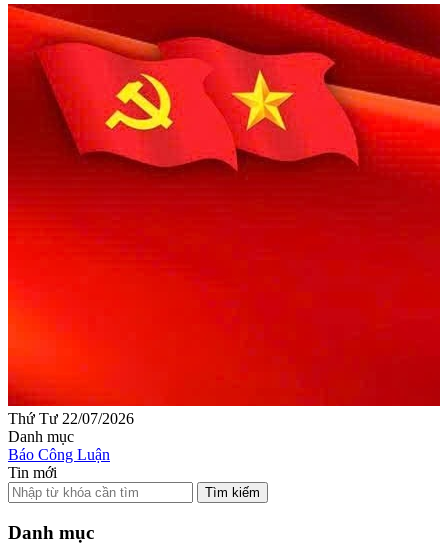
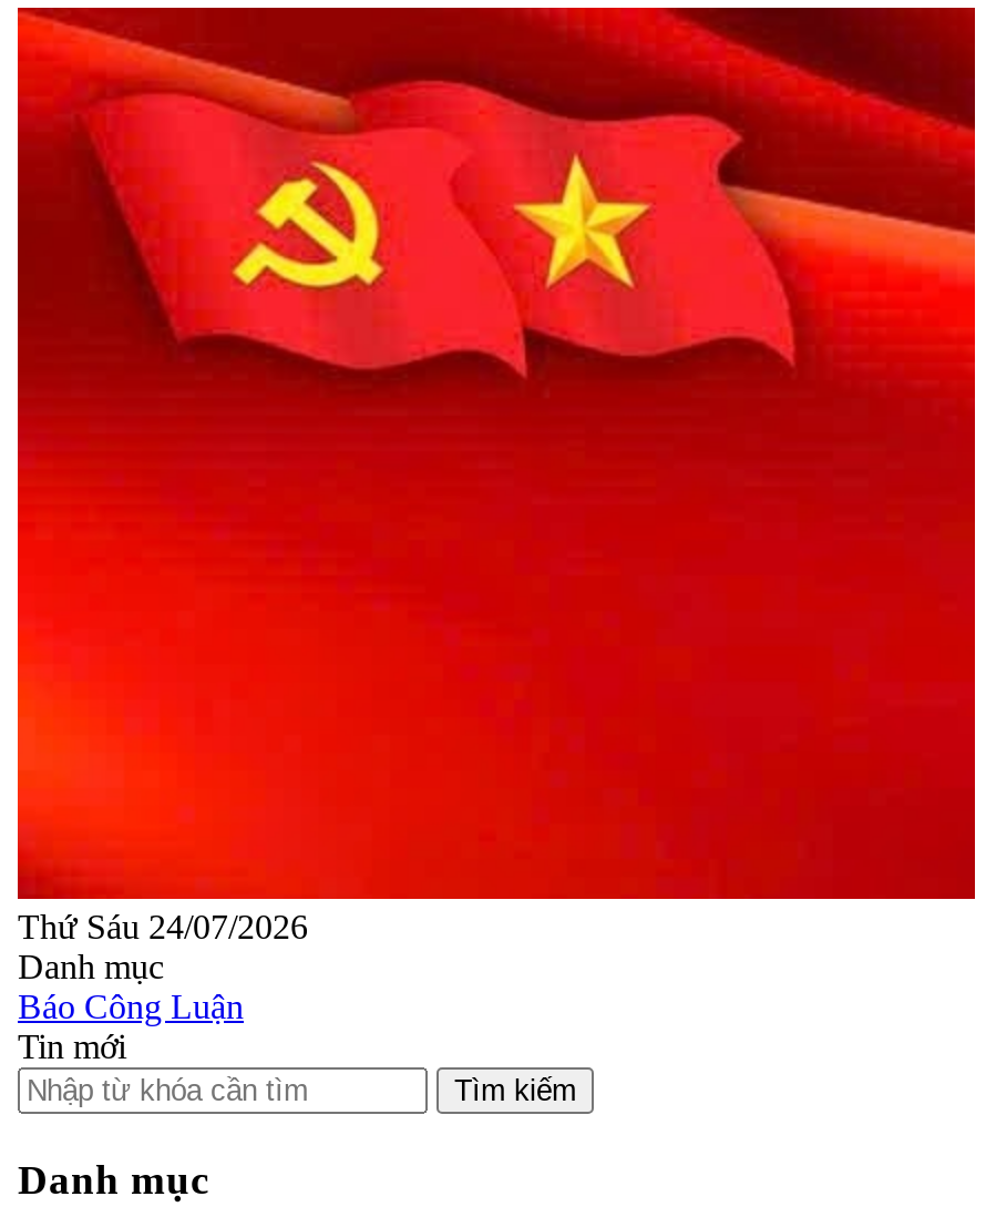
[8,410,134,427] Thứ Tư 22/07/2026 -> [18,908,308,945] Thứ Sáu 24/07/2026

